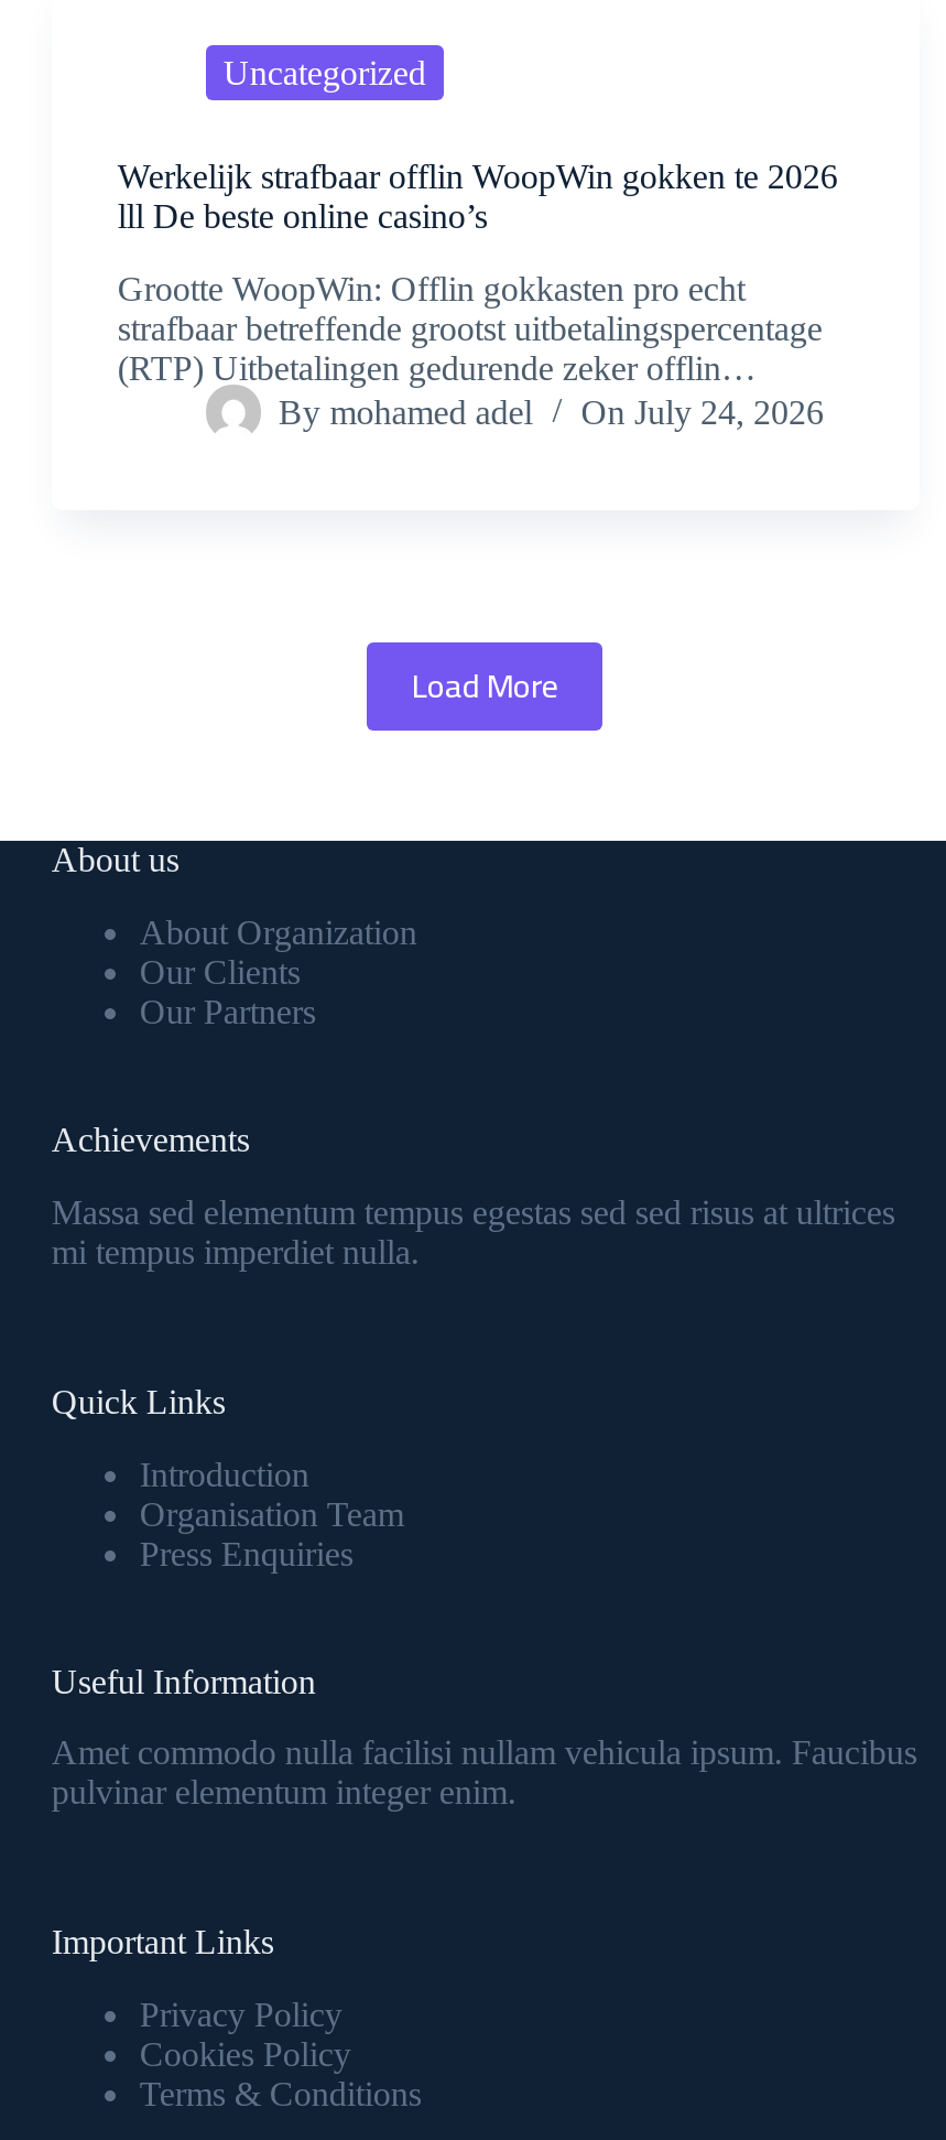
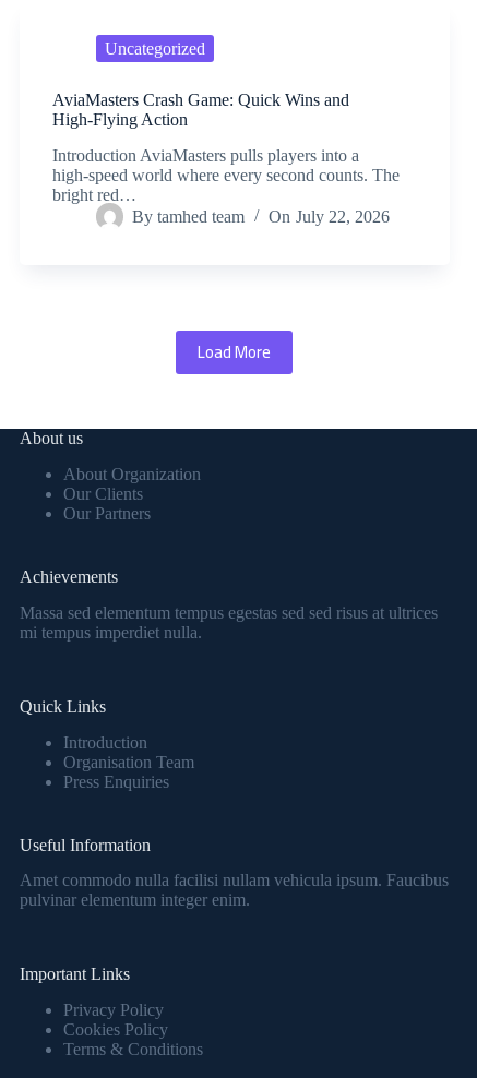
[118,158,838,235] Werkelijk strafbaar offlin WoopWin gokken te 2026 | lll De beste online casino’s -> [52,91,349,129] AviaMasters Crash Game: Quick Wins and | High‑Flying Action
[118,270,824,431] Grootte WoopWin: Offlin gokkasten pro echt | strafbaar betreffende grootst uitbetalingspercentage | (RTP) Uitbetalingen gedurende zeker offlin… | By mohamed adel | On July 24, 2026 -> [52,146,399,226] Introduction AviaMasters pulls players into a | high‑speed world where every second counts. The | bright red… | By tamhed team | On July 22, 2026

